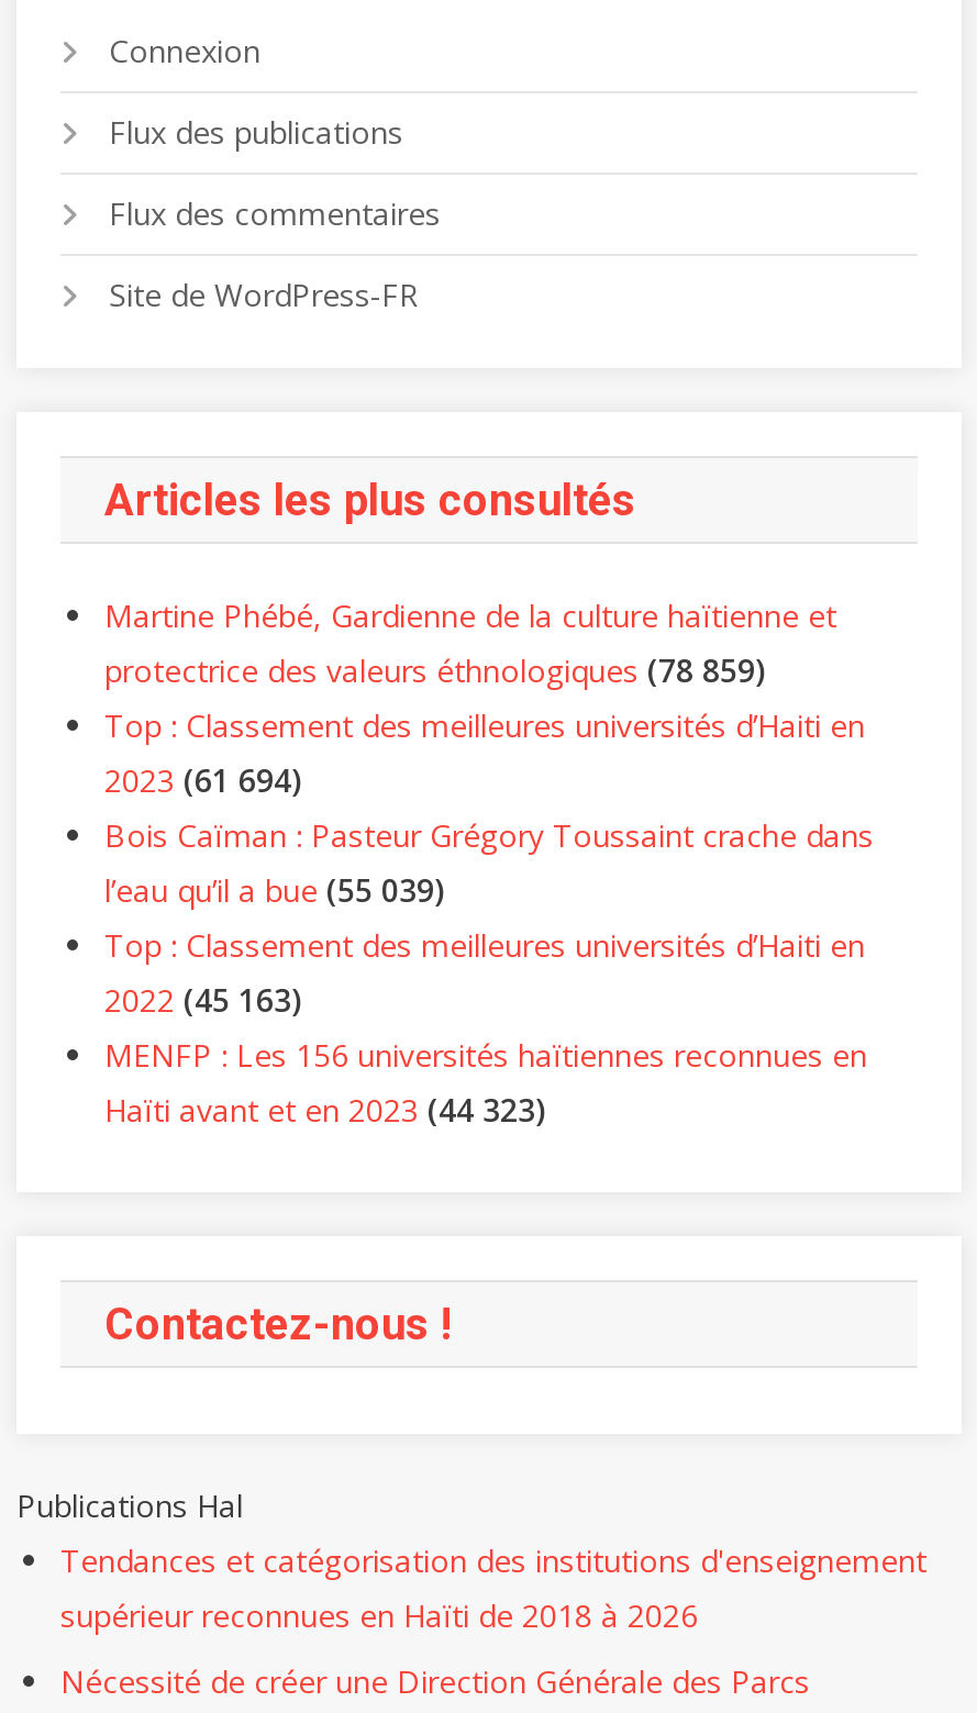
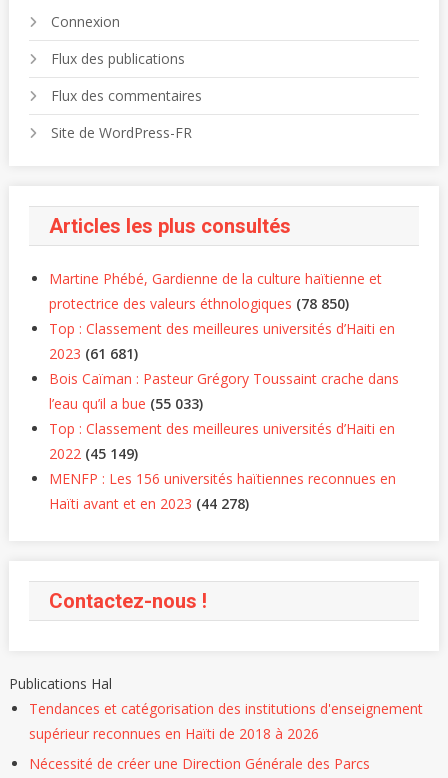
[104,650,764,692] protectrice des valeurs éthnologiques (78 859) -> [49,294,349,313] protectrice des valeurs éthnologiques (78 850)
[104,760,300,802] 2023 (61 694) -> [49,344,138,363] 2023 (61 681)
[104,870,443,912] l’eau qu’il a bue (55 039) -> [49,394,203,413] l’eau qu’il a bue (55 033)
[104,980,300,1022] 2022 (45 163) -> [49,444,138,463] 2022 (45 149)
[104,1090,544,1132] Haïti avant et en 2023 (44 323) -> [49,494,249,513] Haïti avant et en 2023 (44 278)

